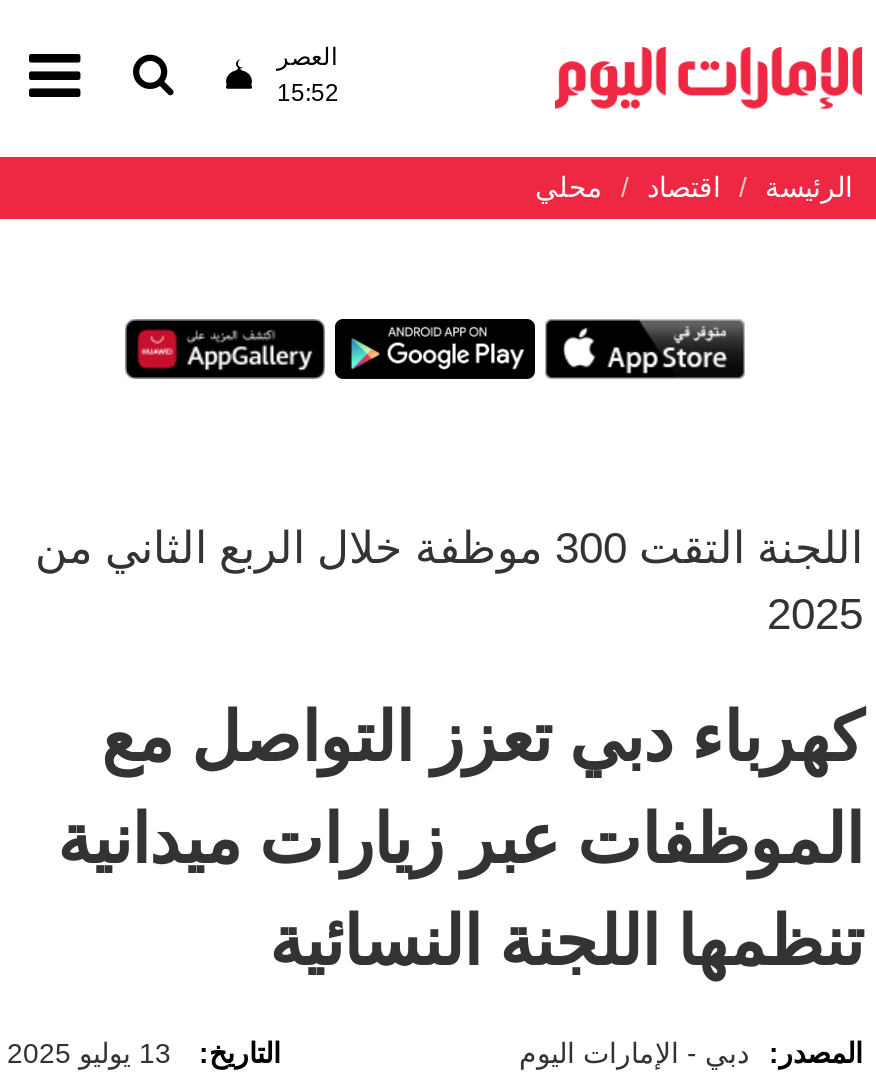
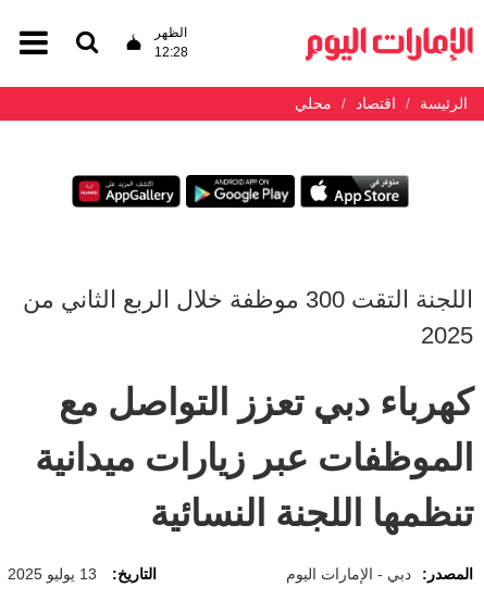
[277,43,339,107] العصر | 15:52 -> [154,25,188,60] الظهر | 12:28

